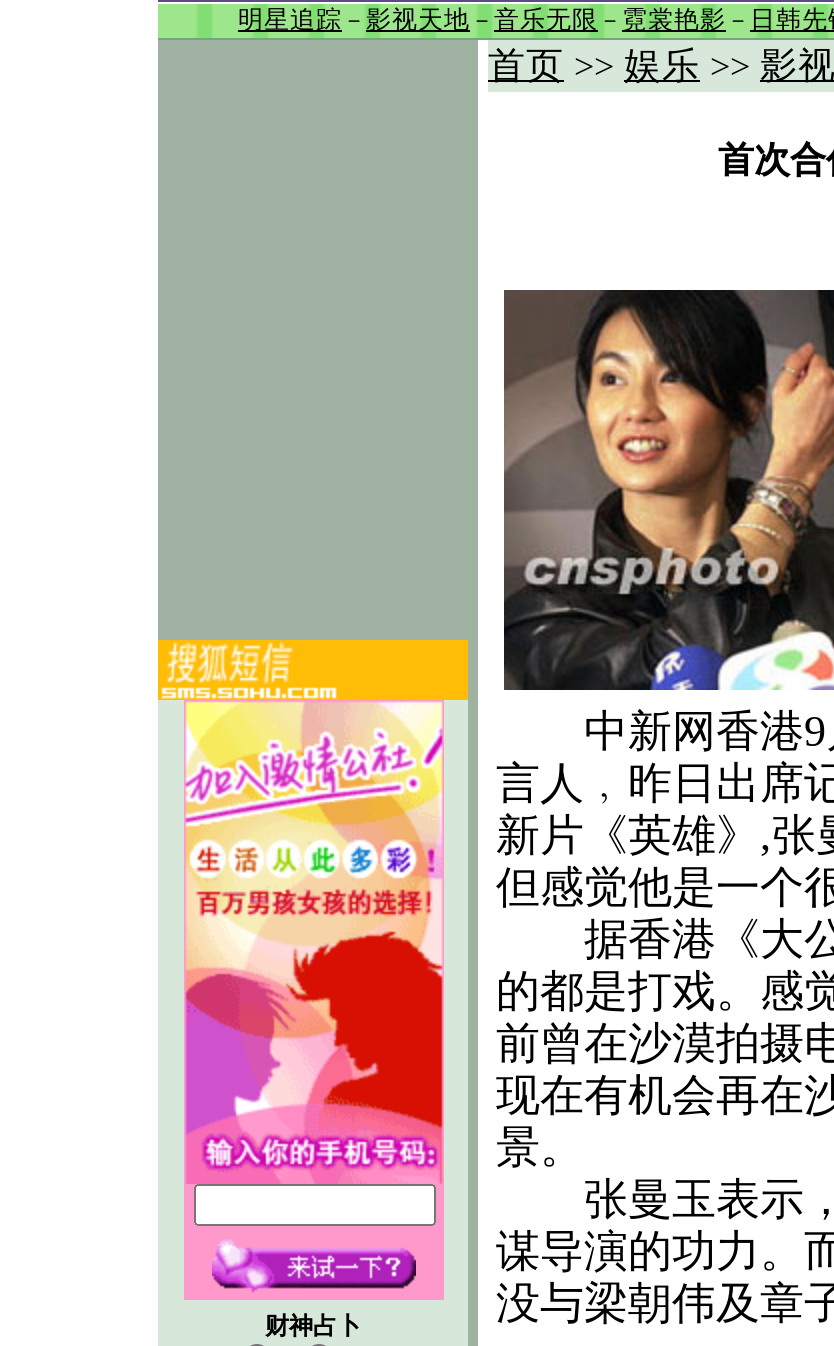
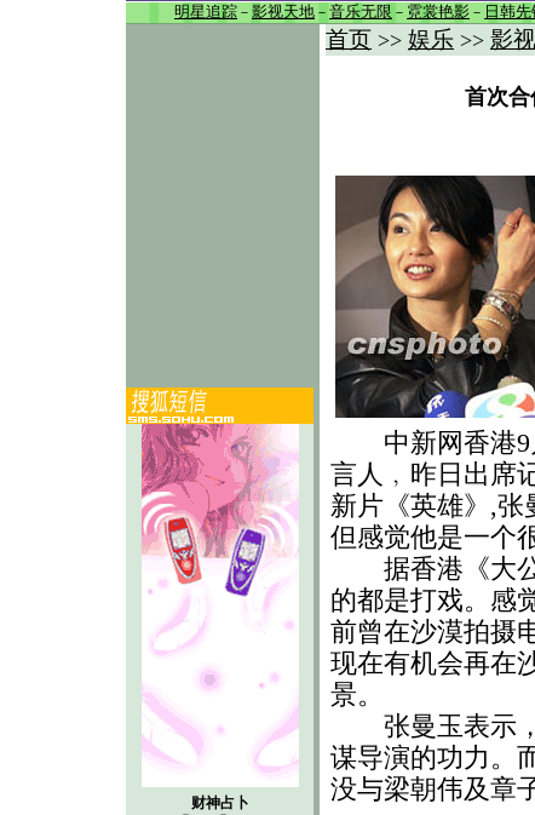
[182,700,446,1300] [image] -> [140,424,299,787] [image]

